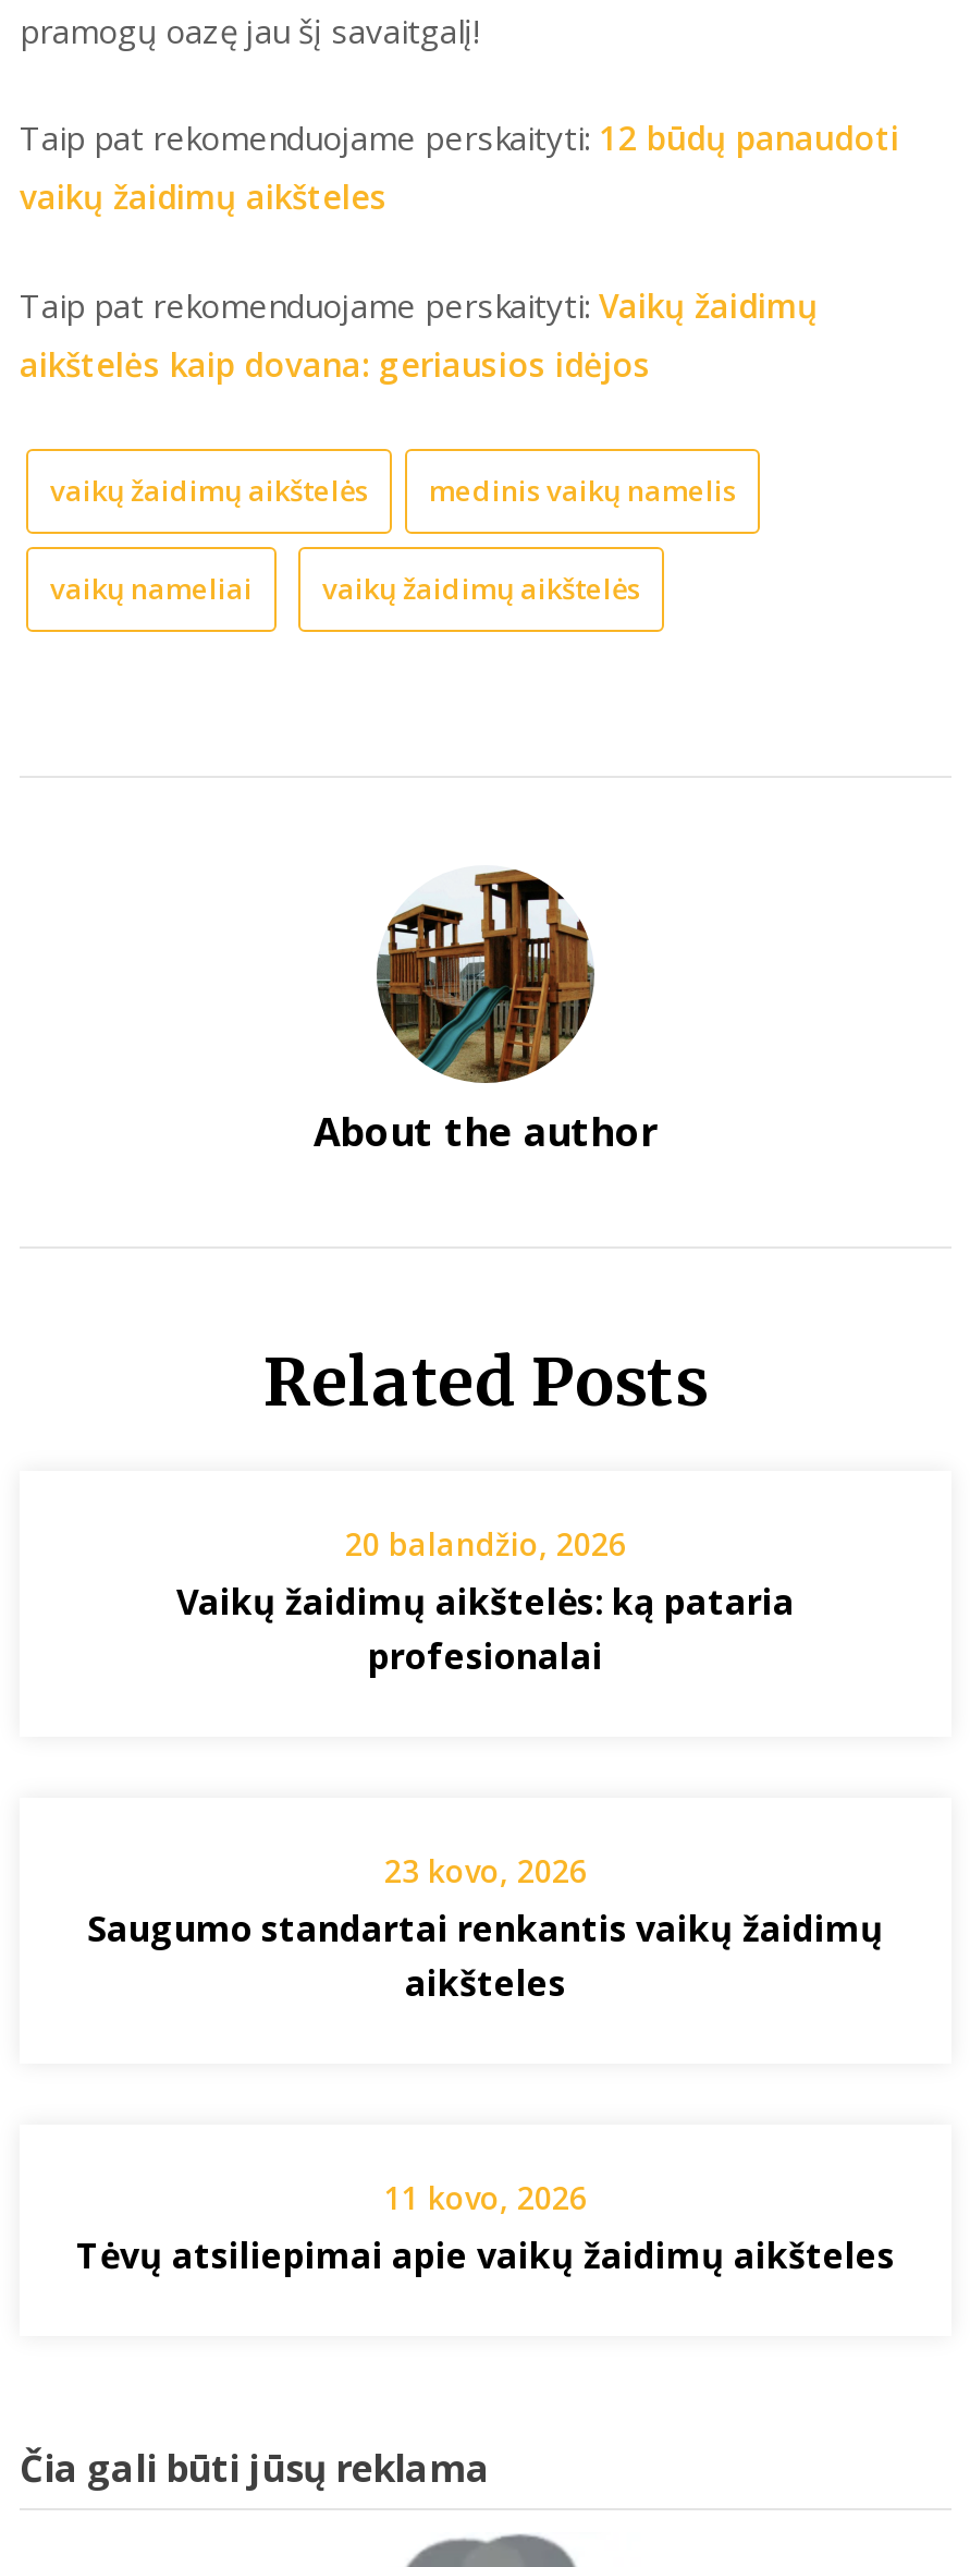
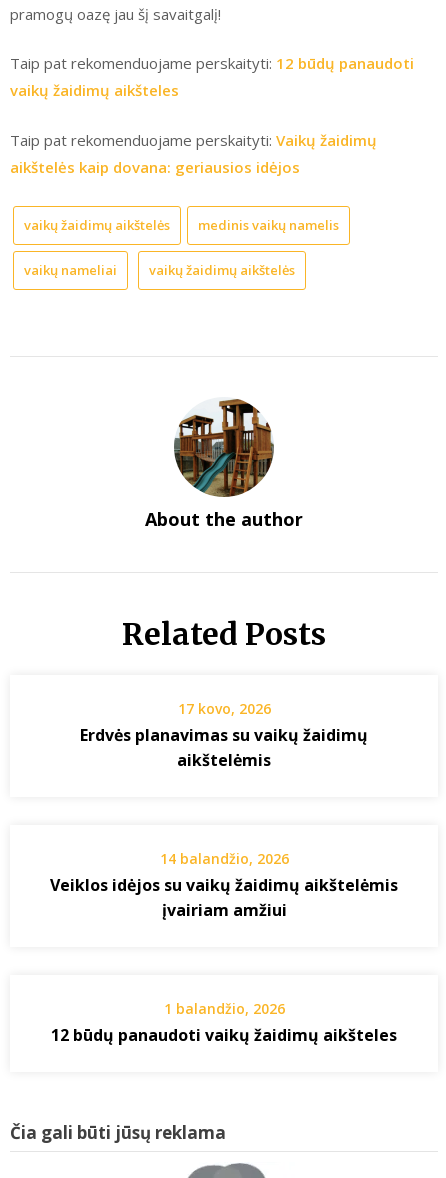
[176,1522,795,1679] 20 balandžio, 2026 | Vaikų žaidimų aikštelės: ką pataria | profesionalai -> [80,698,368,770] 17 kovo, 2026 | Erdvės planavimas su vaikų žaidimų | aikštelėmis
[87,1849,884,2006] 23 kovo, 2026 | Saugumo standartai renkantis vaikų žaidimų | aikšteles -> [50,848,398,920] 14 balandžio, 2026 | Veiklos idėjos su vaikų žaidimų aikštelėmis | įvairiam amžiui
[76,2176,895,2278] 11 kovo, 2026 | Tėvų atsiliepimai apie vaikų žaidimų aikšteles -> [51,998,397,1045] 1 balandžio, 2026 | 12 būdų panaudoti vaikų žaidimų aikšteles

